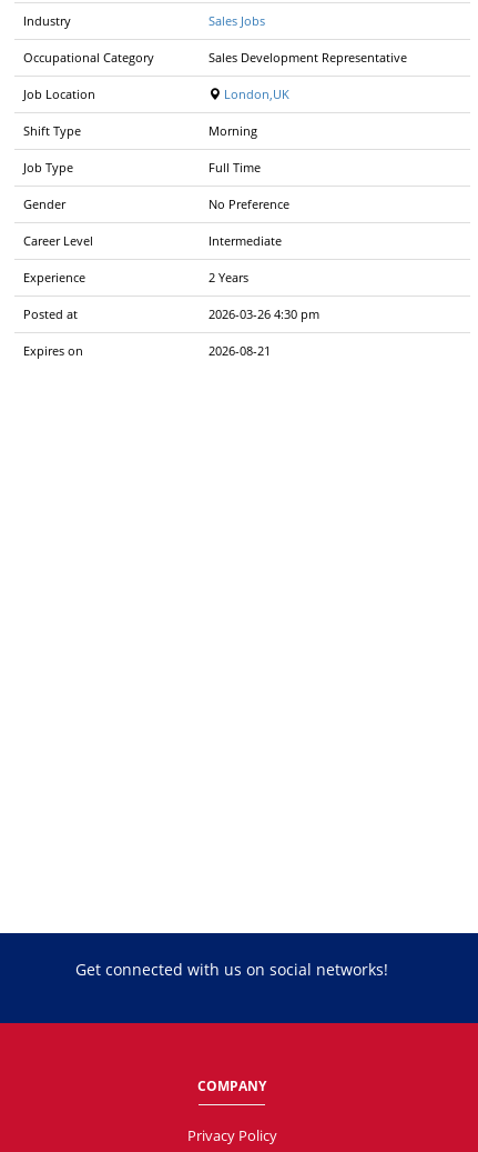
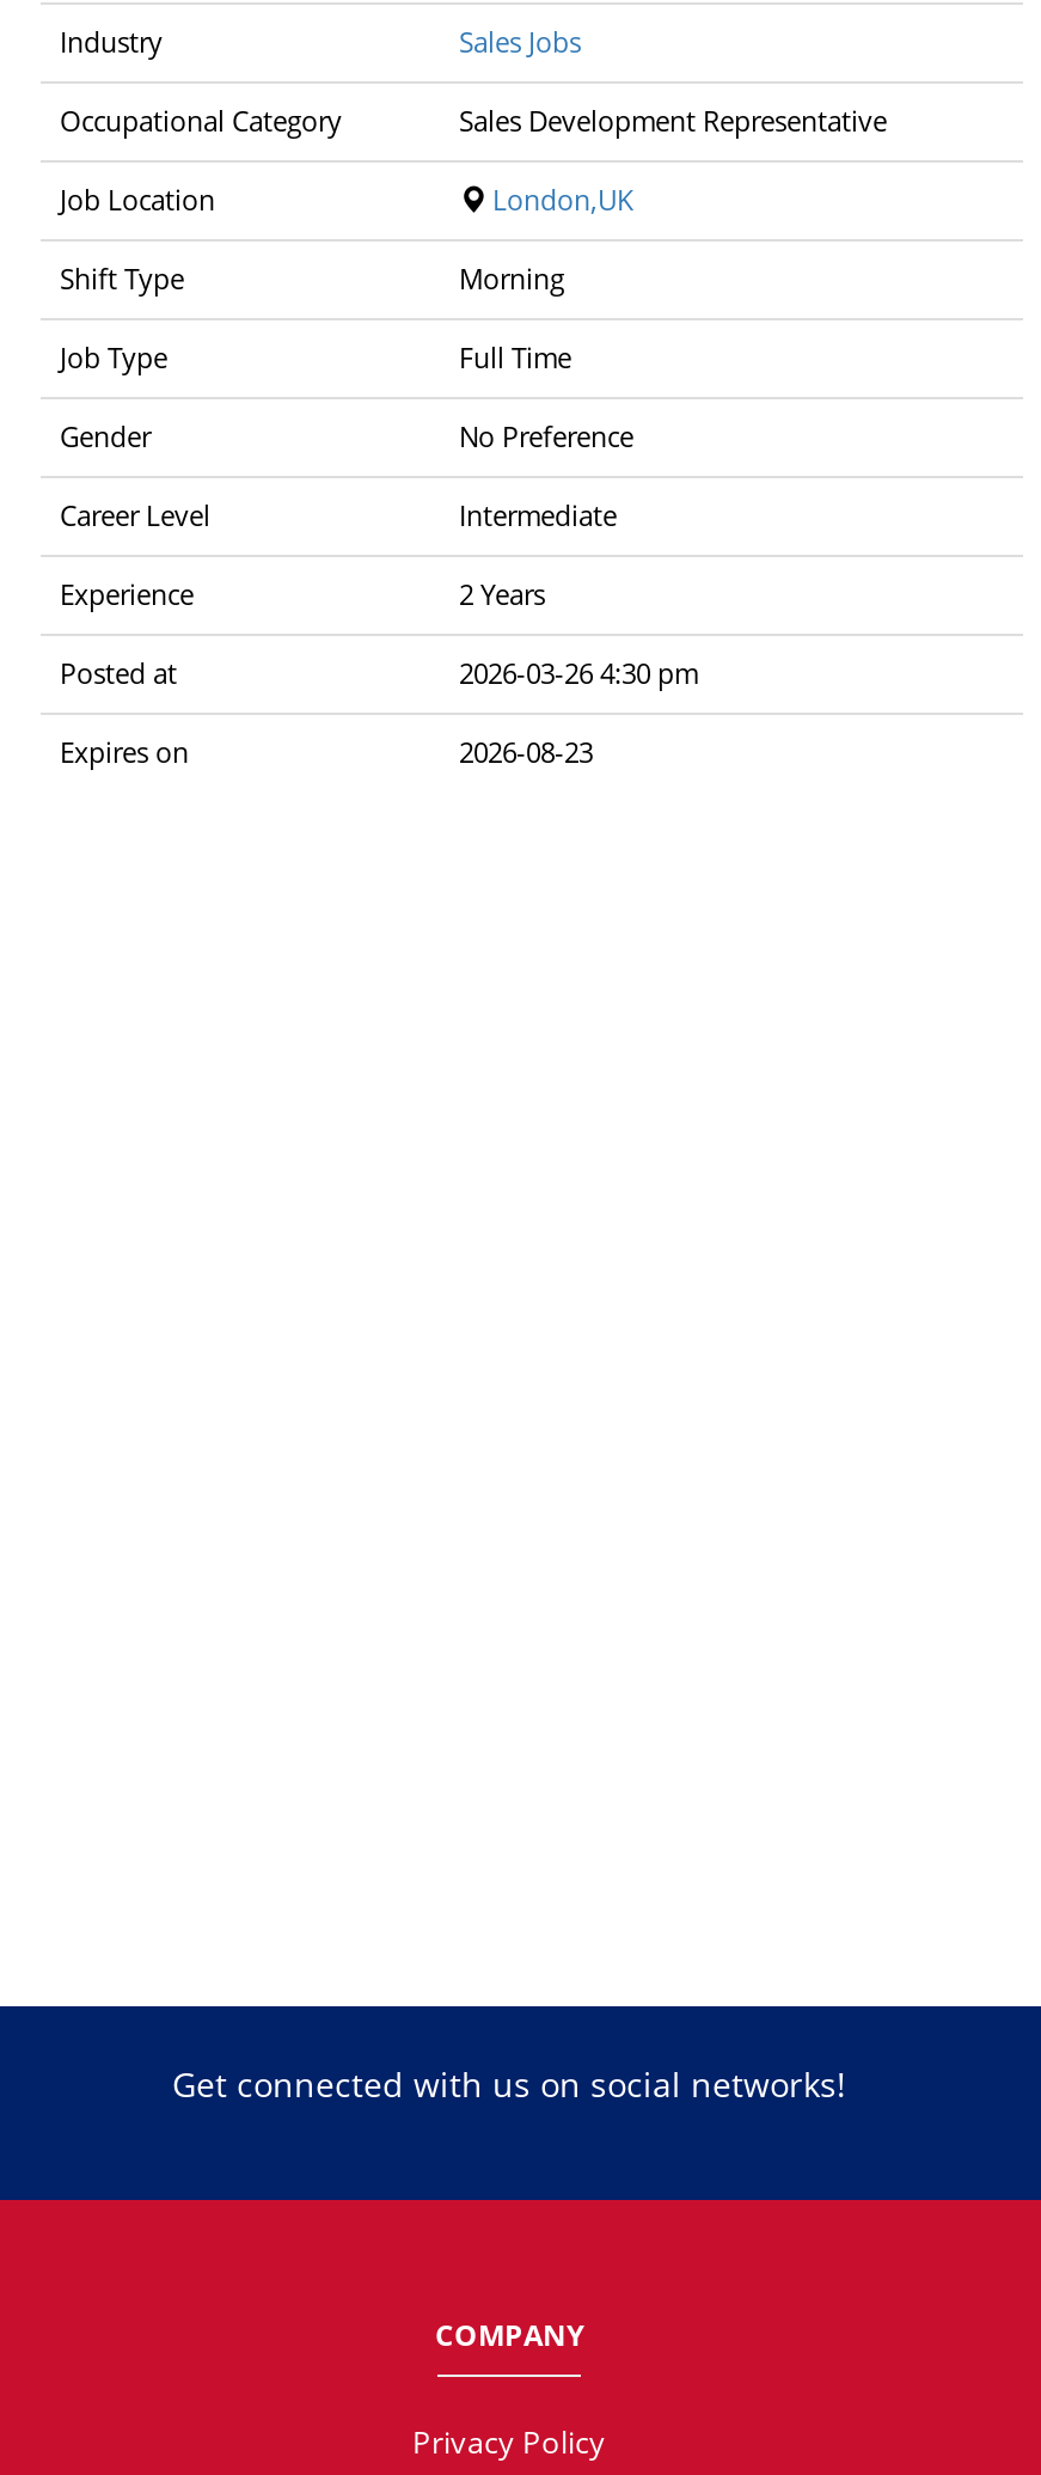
[209,342,271,358] 2026-08-21 -> [459,733,593,769] 2026-08-23

